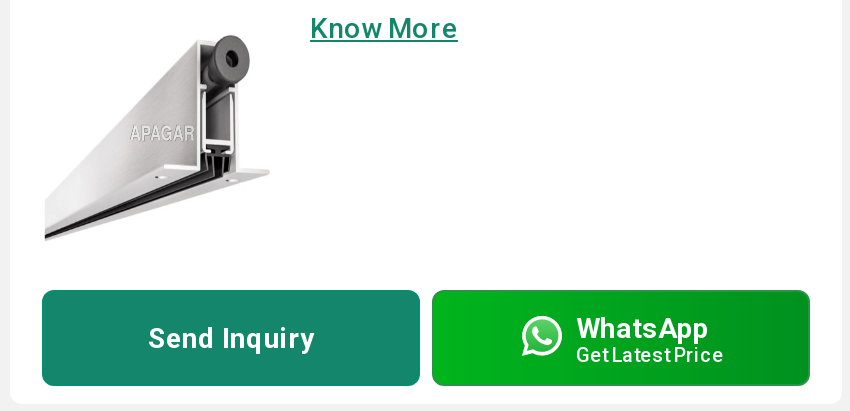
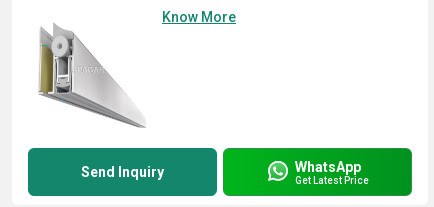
[42,34,272,248] [image] -> [30,21,145,128] [image]

